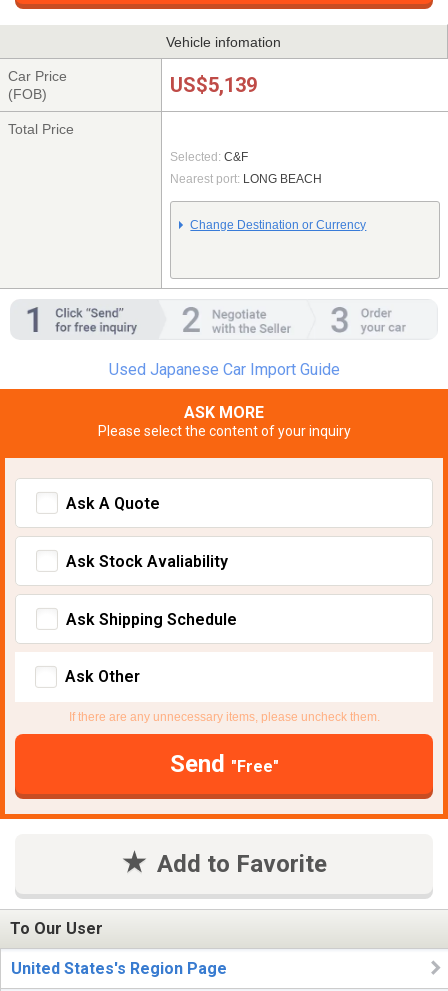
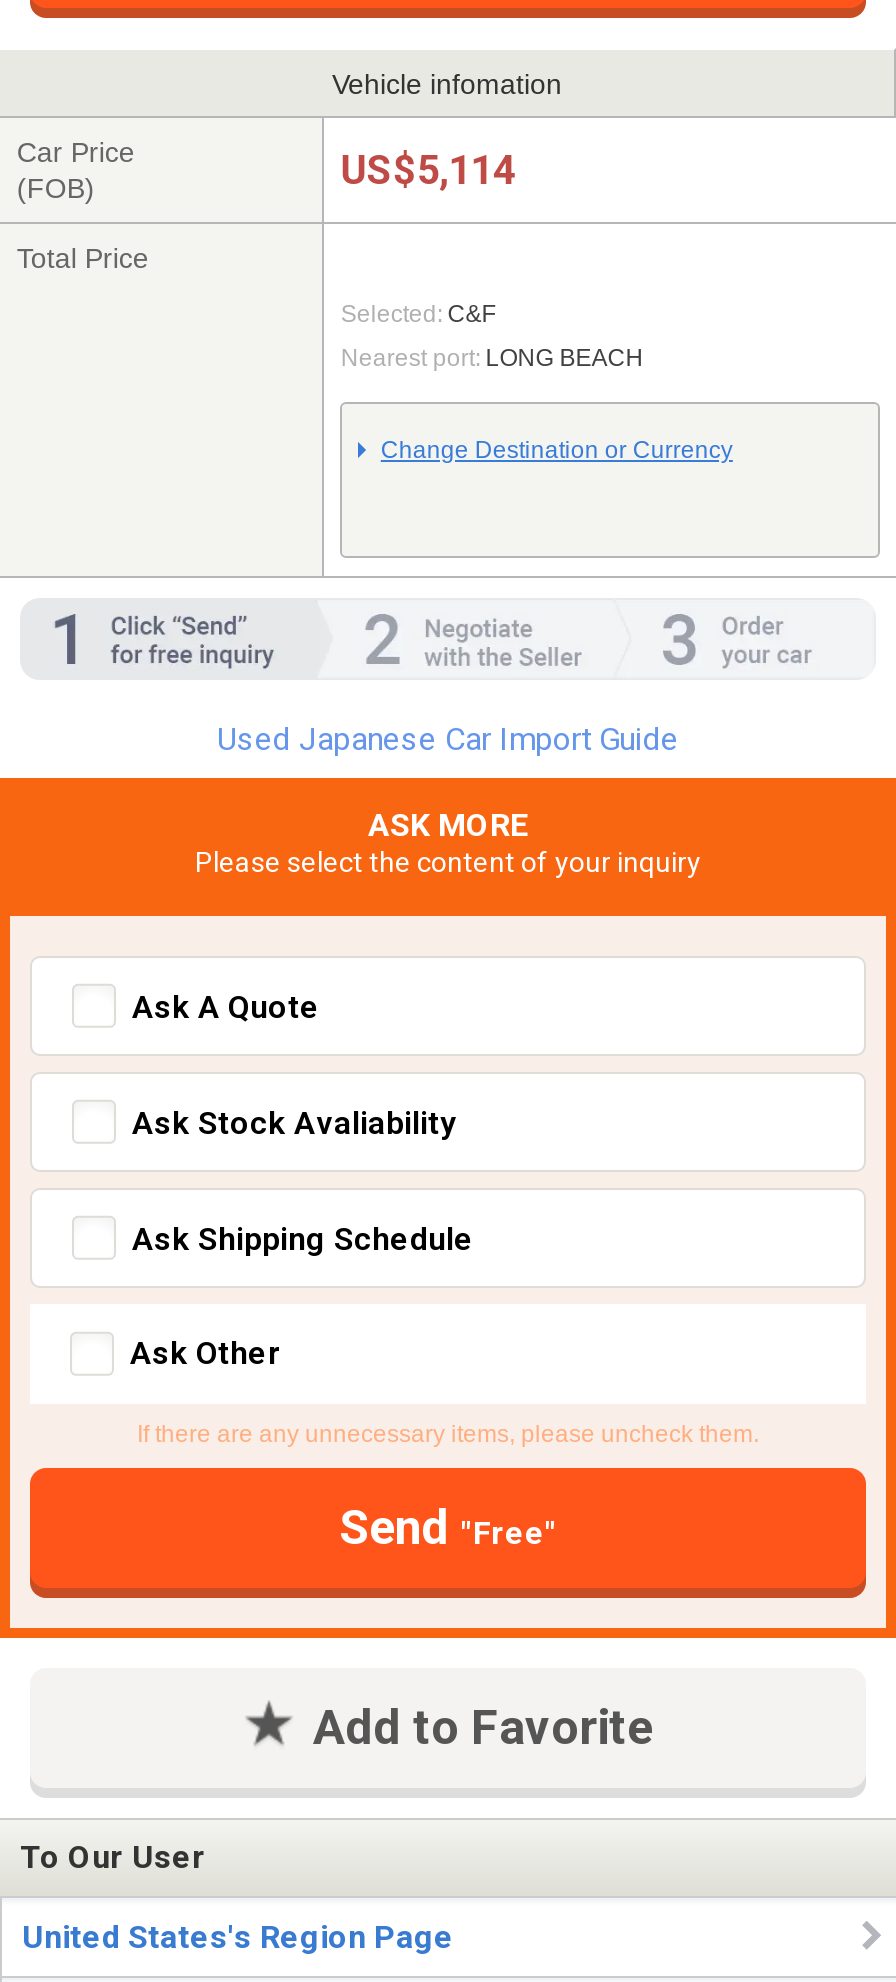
[170,73,257,97] US$5,139 -> [341,146,515,194] US$5,114

